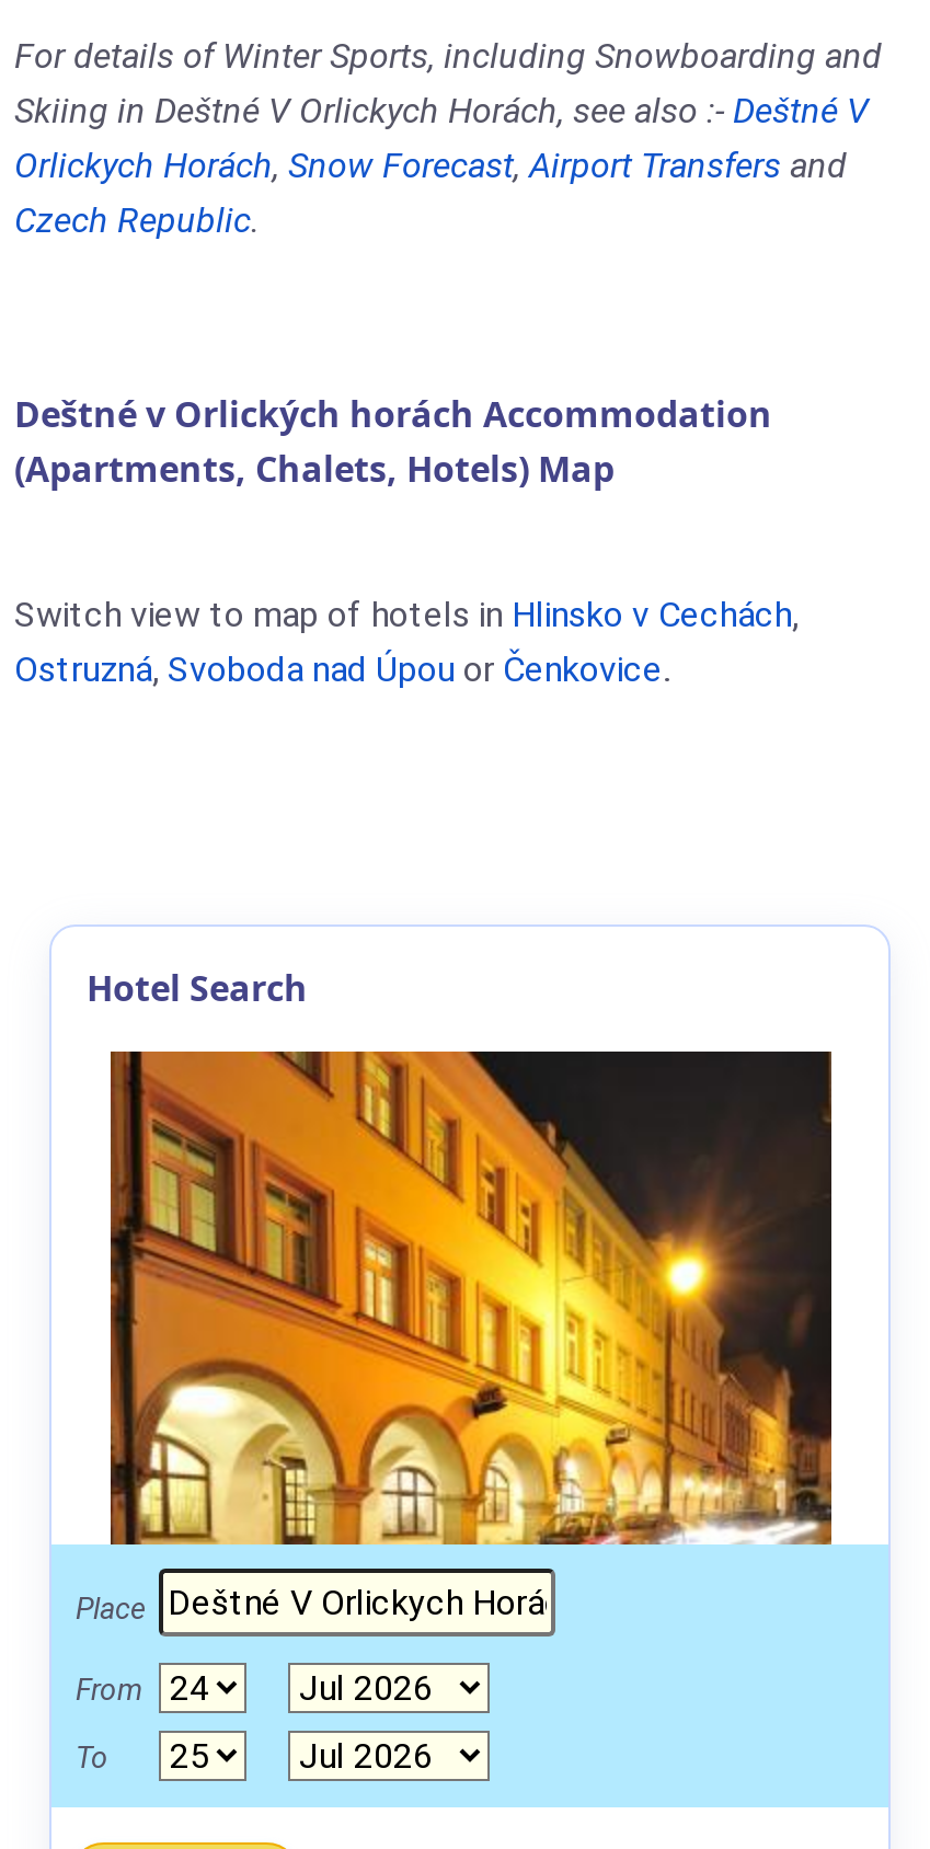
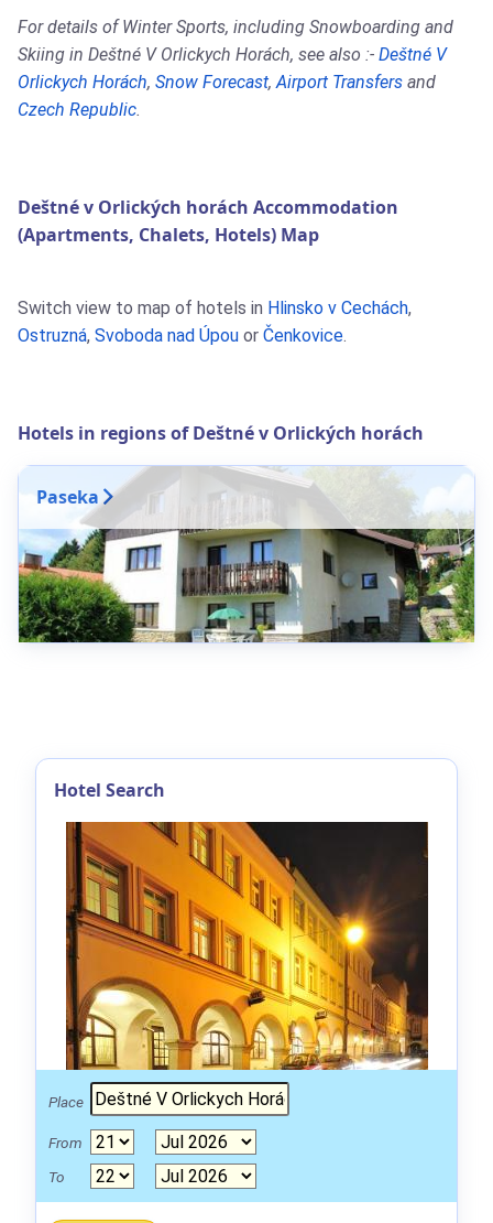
none -> [17,421,476,645] [image] | Hotels in regions of Deštné v Orlických horách | Paseka

